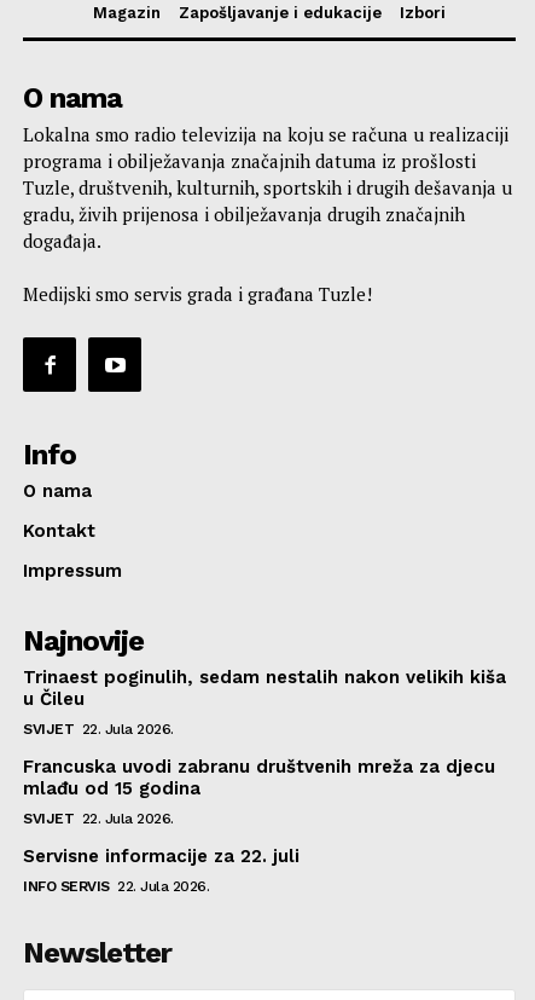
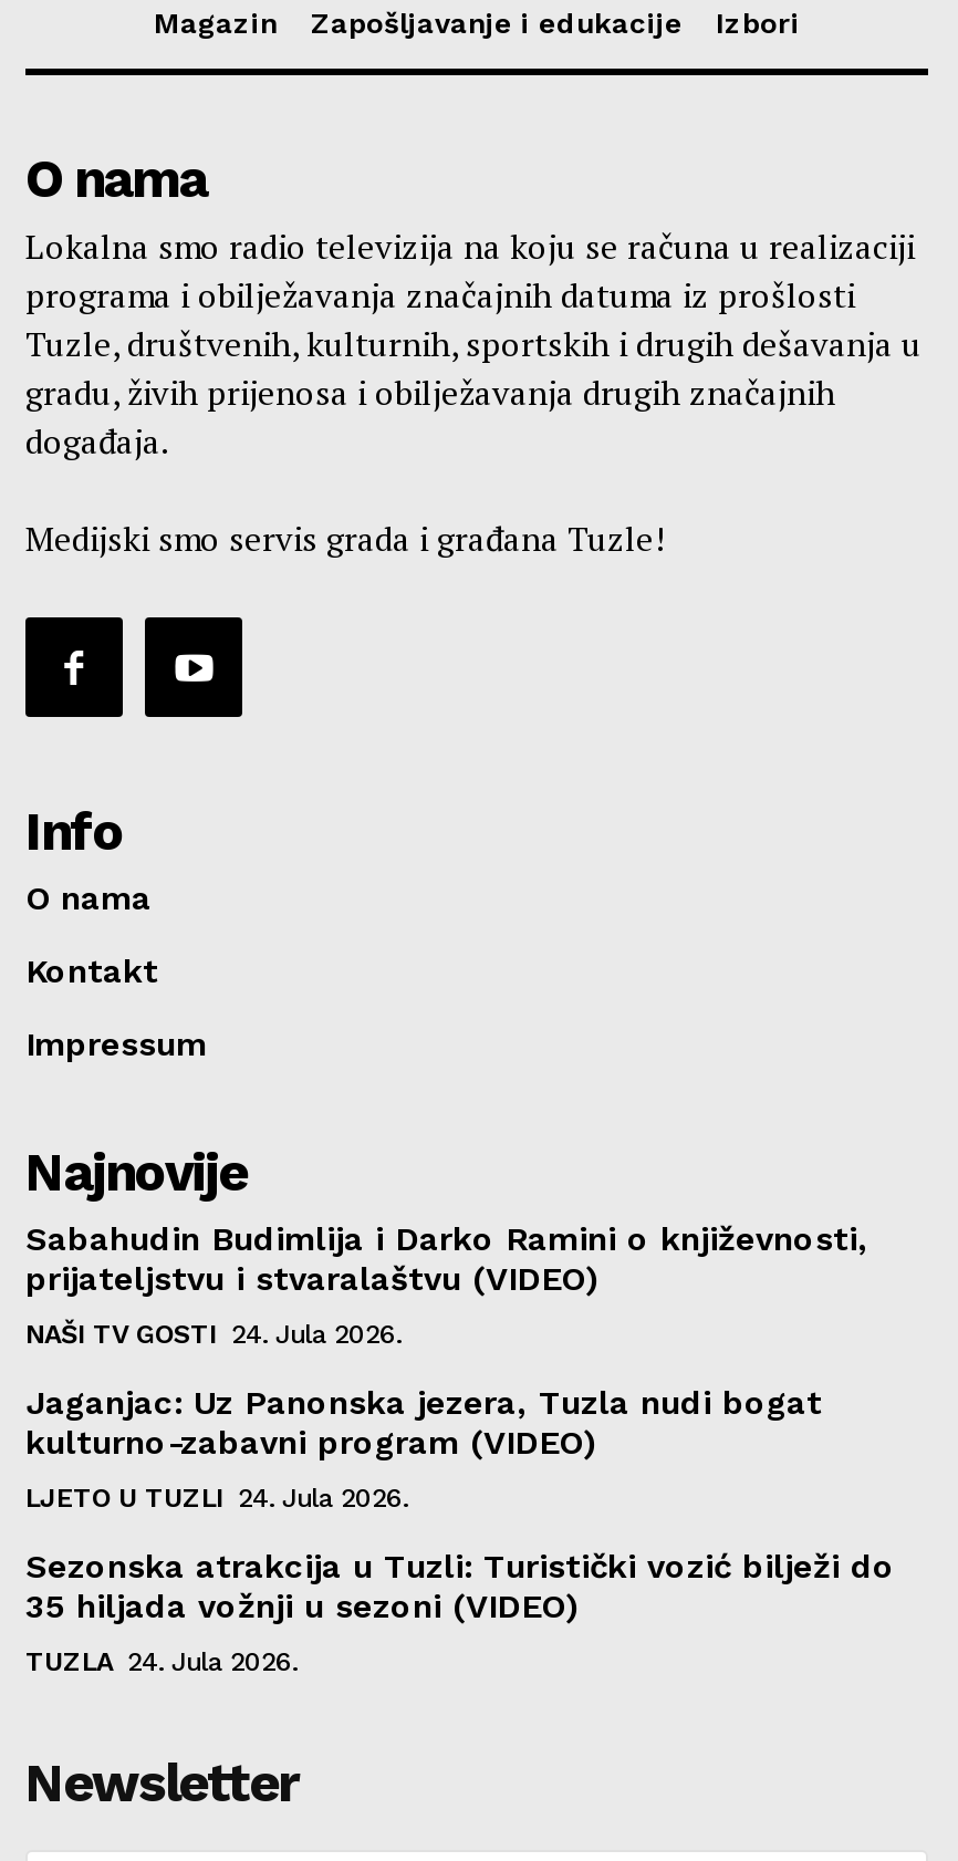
[23,666,506,709] Trinaest poginulih, sedam nestalih nakon velikih kiša | u Čileu -> [25,1218,868,1298] Sabahudin Budimlija i Darko Ramini o književnosti, | prijateljstvu i stvaralaštvu (VIDEO)
[23,720,173,737] SVIJET 22. Jula 2026. -> [25,1318,402,1349] NAŠI TV GOSTI 24. Jula 2026.
[23,755,495,799] Francuska uvodi zabranu društvenih mreža za djecu | mlađu od 15 godina -> [25,1382,822,1462] Jaganjac: Uz Panonska jezera, Tuzla nudi bogat | kulturno-zabavni program (VIDEO)
[23,810,173,827] SVIJET 22. Jula 2026. -> [25,1482,408,1513] LJETO U TUZLI 24. Jula 2026.
[23,845,300,867] Servisne informacije za 22. juli -> [25,1546,895,1626] Sezonska atrakcija u Tuzli: Turistički vozić bilježi do | 35 hiljada vožnji u sezoni (VIDEO)
[23,877,209,894] INFO SERVIS 22. Jula 2026. -> [25,1645,298,1676] TUZLA 24. Jula 2026.

